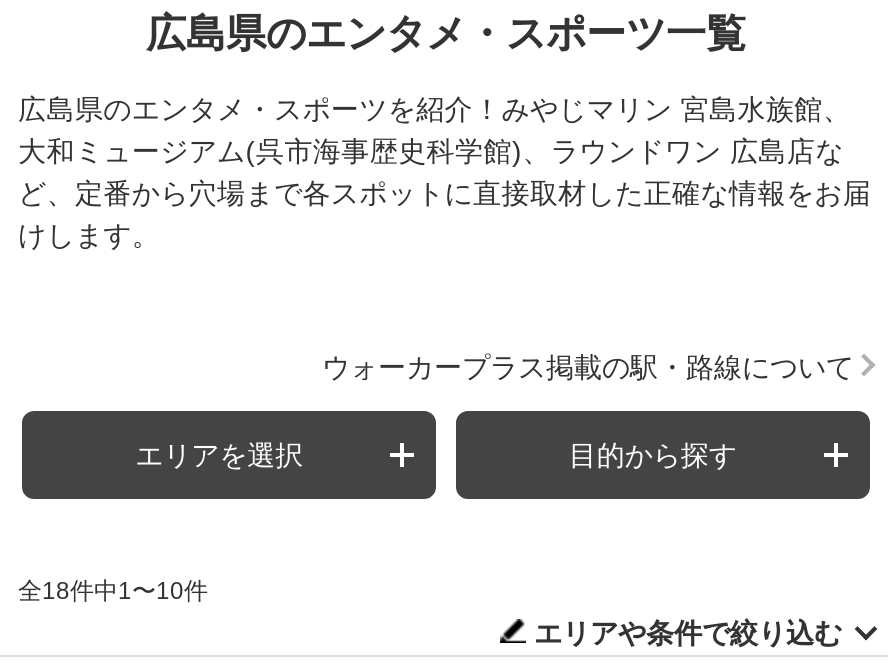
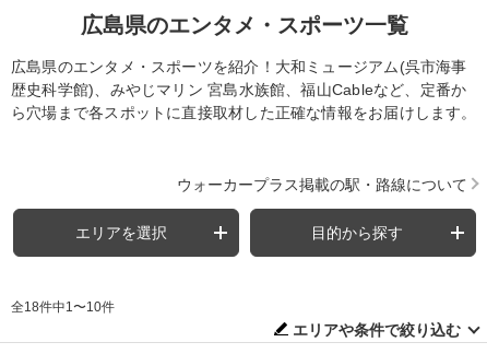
[18,93,871,251] 広島県のエンタメ・スポーツを紹介！みやじマリン 宮島水族館、 | 大和ミュージアム(呉市海事歴史科学館)、ラウンドワン 広島店な | ど、定番から穴場まで各スポットに直接取材した正確な情報をお届 | けします。 -> [11,58,477,121] 広島県のエンタメ・スポーツを紹介！大和ミュージアム(呉市海事 | 歴史科学館)、みやじマリン 宮島水族館、福山Cableなど、定番か | ら穴場まで各スポットに直接取材した正確な情報をお届けします。

